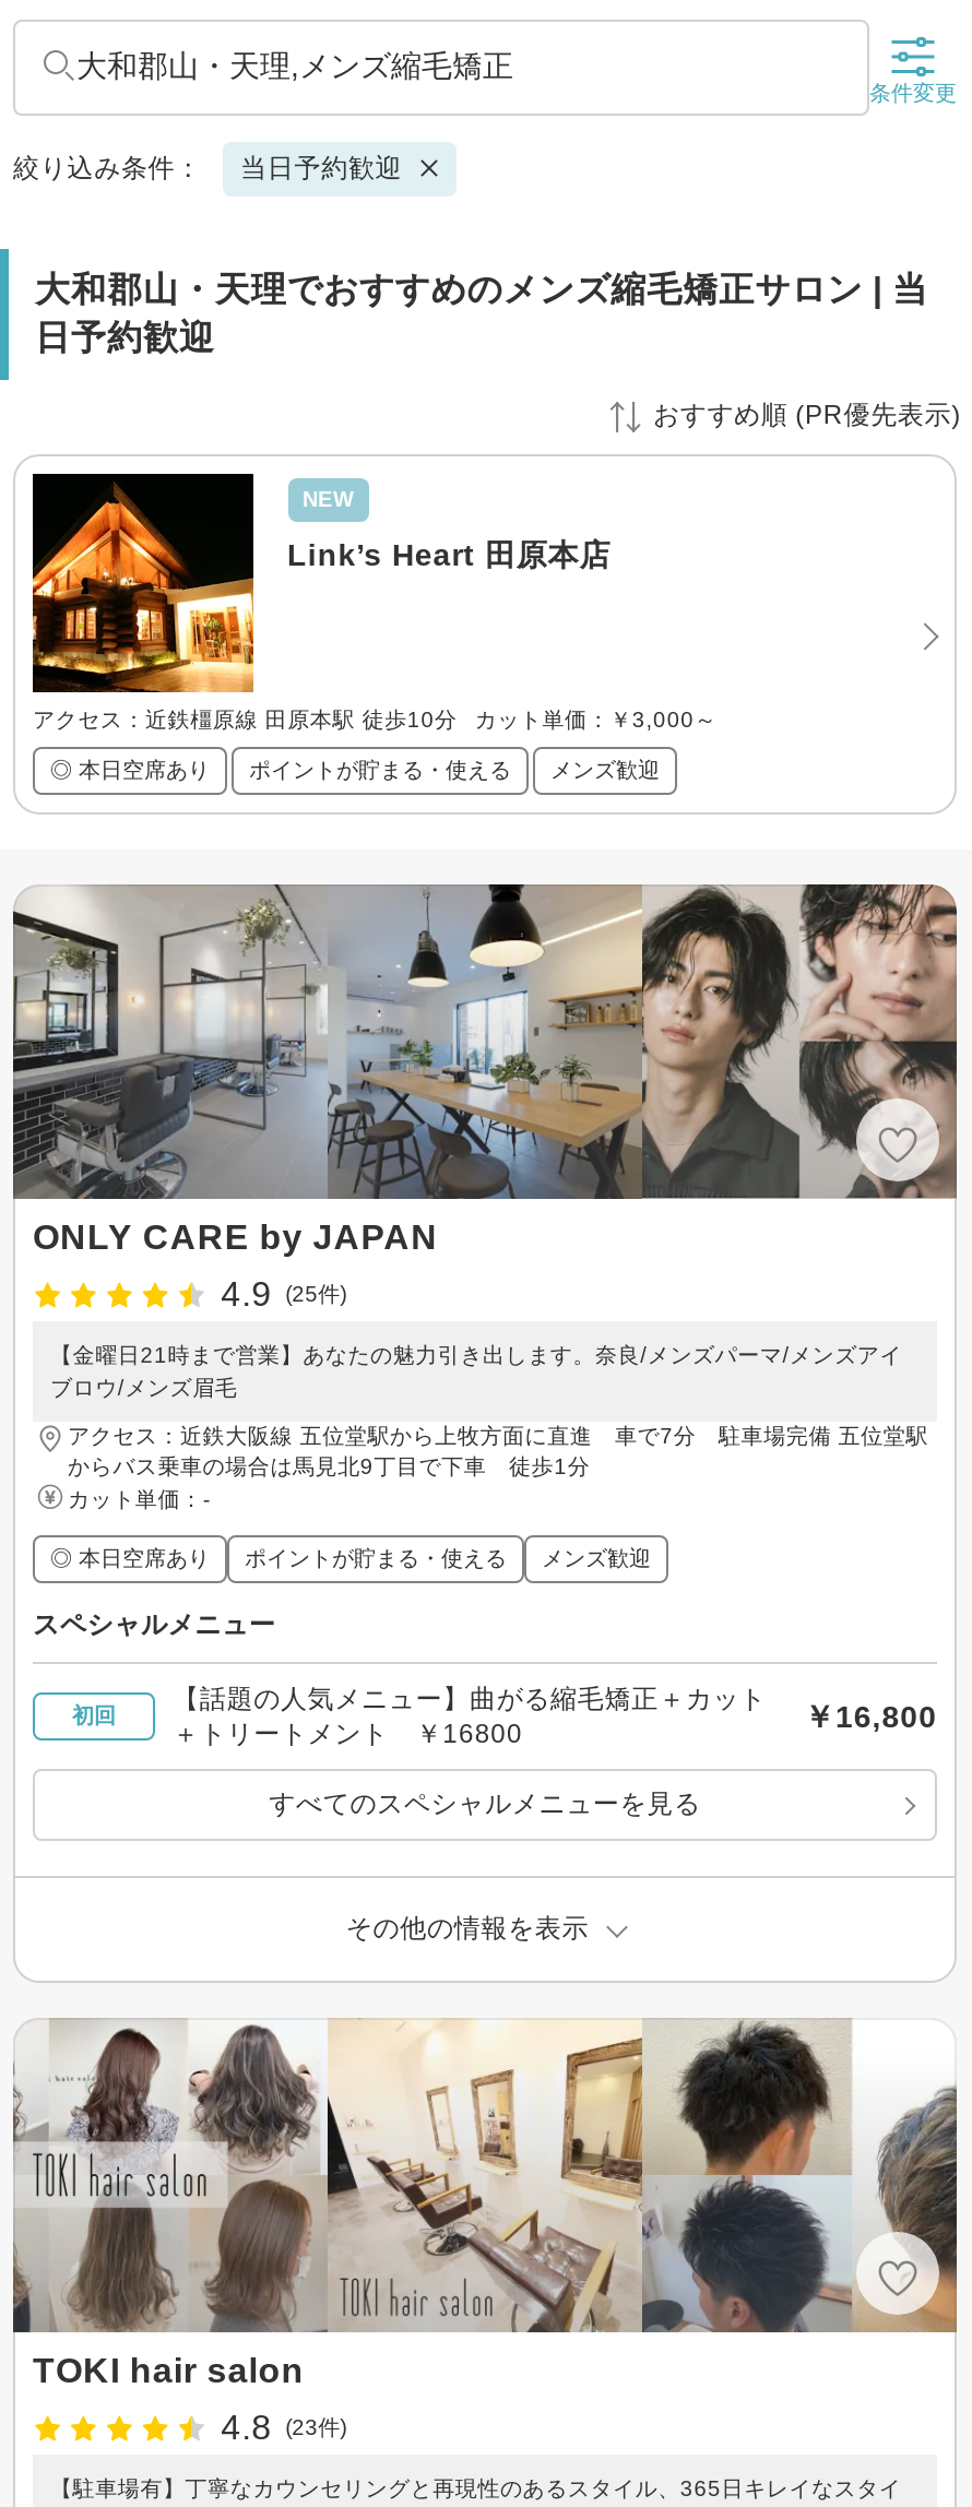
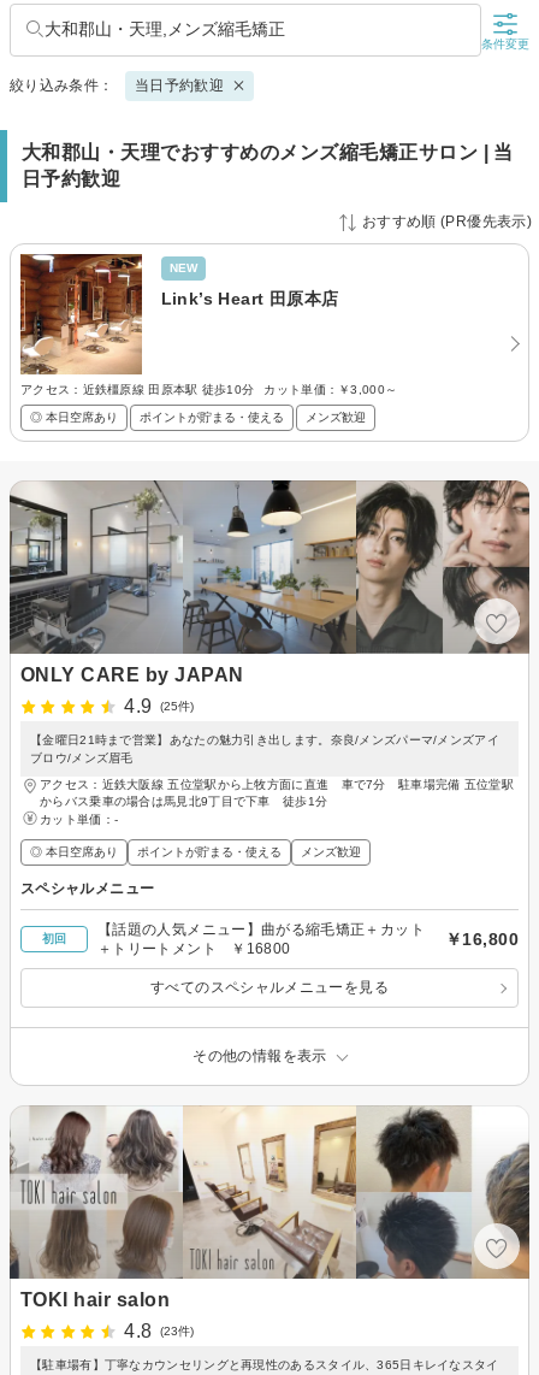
[31,472,256,694] [image] -> [19,253,143,376] [image]

